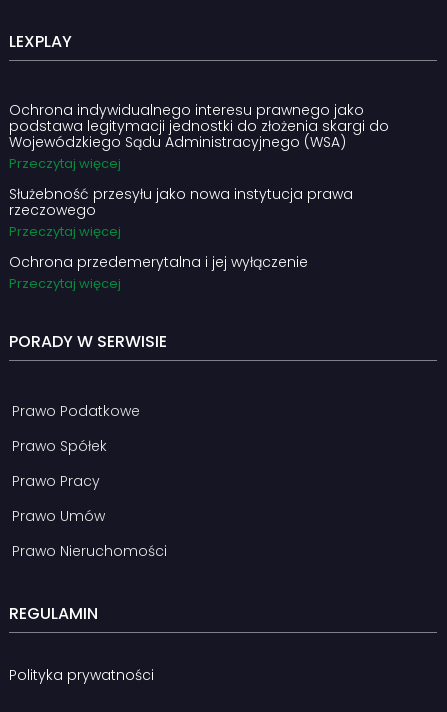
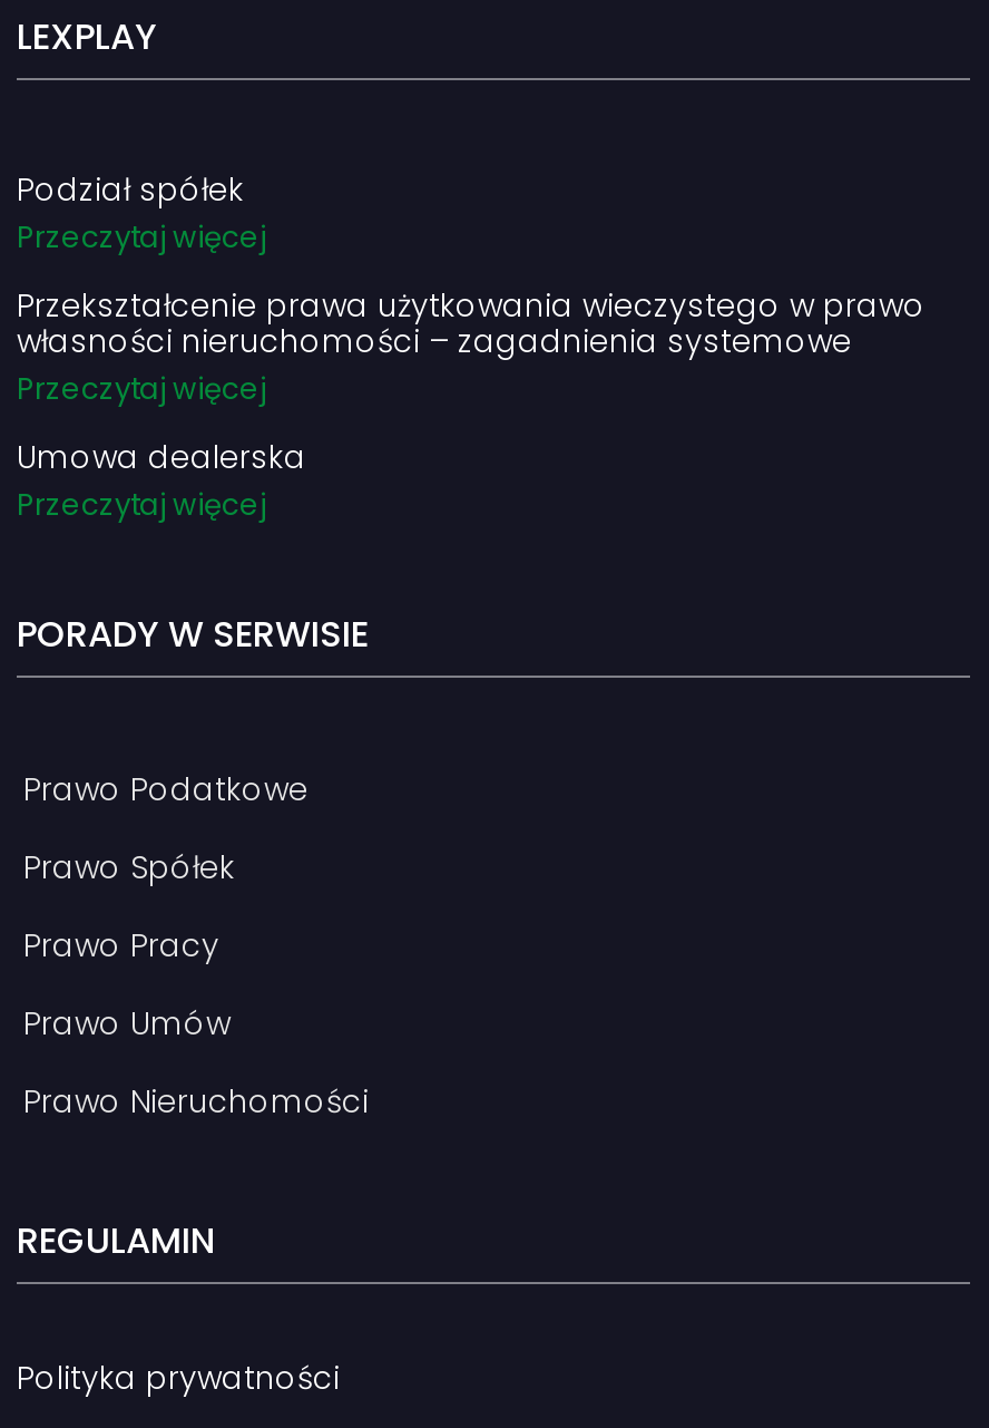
[9,100,389,152] Ochrona indywidualnego interesu prawnego jako | podstawa legitymacji jednostki do złożenia skargi do | Wojewódzkiego Sądu Administracyjnego (WSA) -> [17,168,244,212] Podział spółek
[9,184,353,220] Służebność przesyłu jako nowa instytucja prawa | rzeczowego -> [17,284,926,364] Przekształcenie prawa użytkowania wieczystego w prawo | własności nieruchomości – zagadnienia systemowe
[9,252,308,272] Ochrona przedemerytalna i jej wyłączenie -> [17,435,306,480] Umowa dealerska

